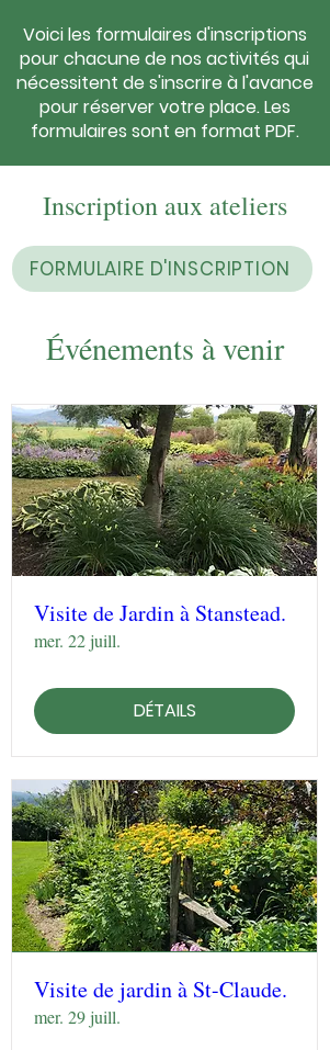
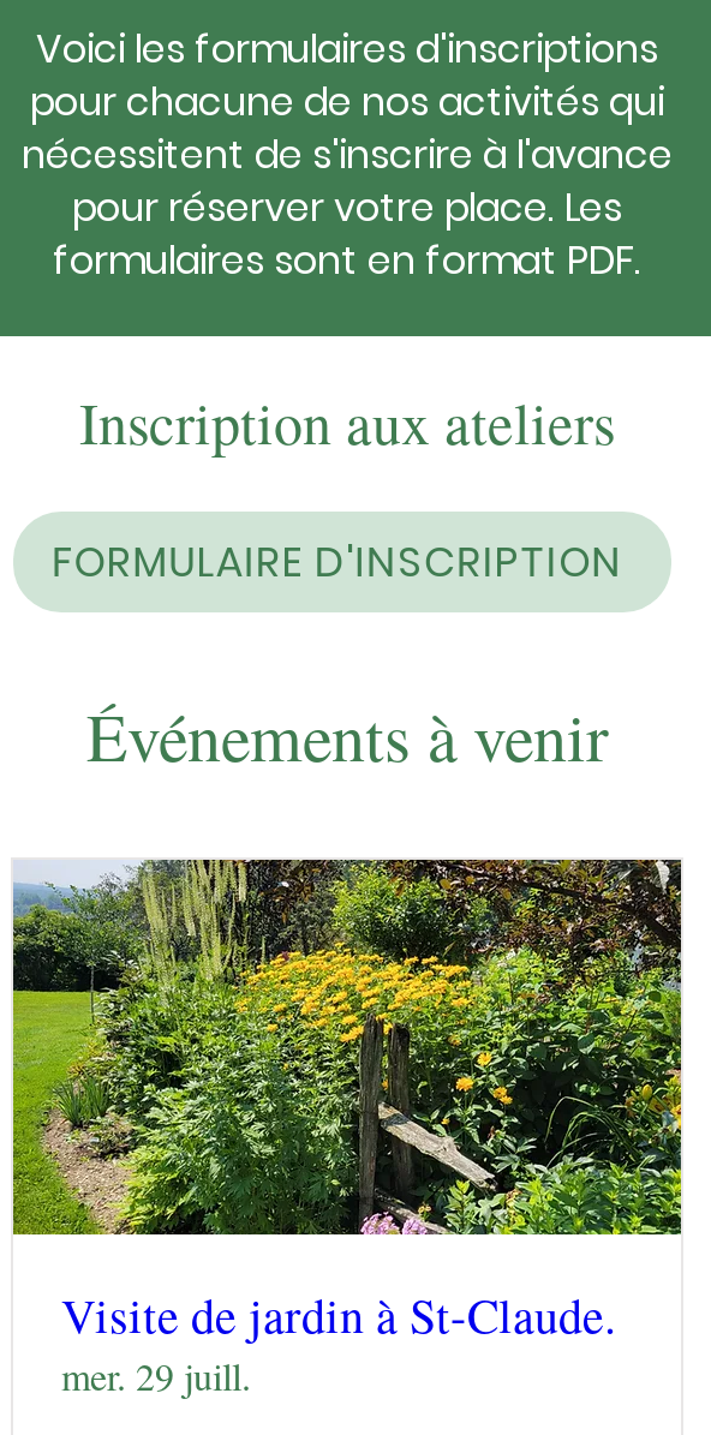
[11,404,318,723] [image] | Visite de Jardin à Stanstead. | mer. 22 juill. | DÉTAILS -> none

